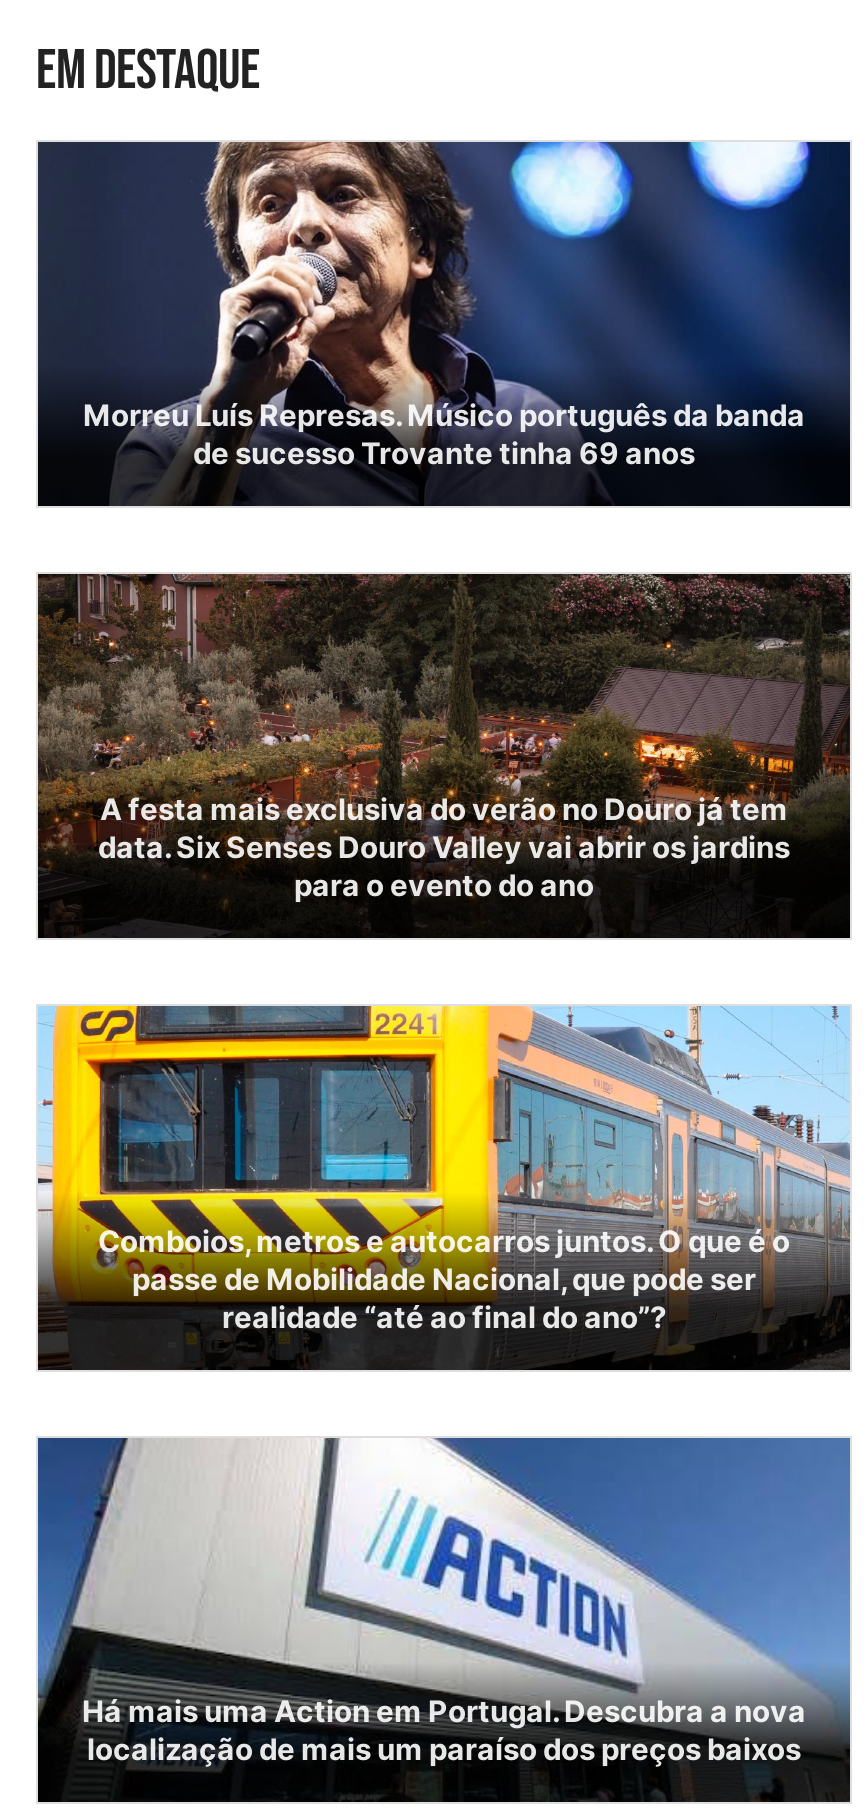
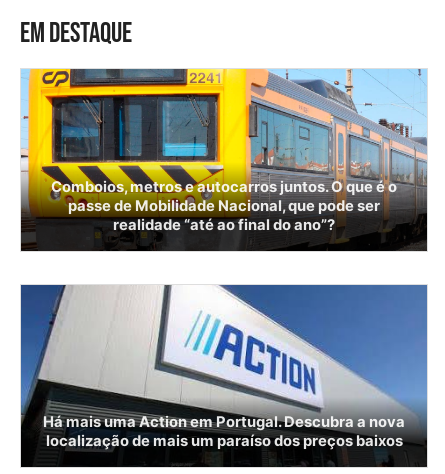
[36,140,852,504] [image] | Morreu Luís Represas. Músico português da banda | de sucesso Trovante tinha 69 anos -> none
[36,572,852,932] [image] | A festa mais exclusiva do verão no Douro já tem | data. Six Senses Douro Valley vai abrir os jardins | para o evento do ano -> none

